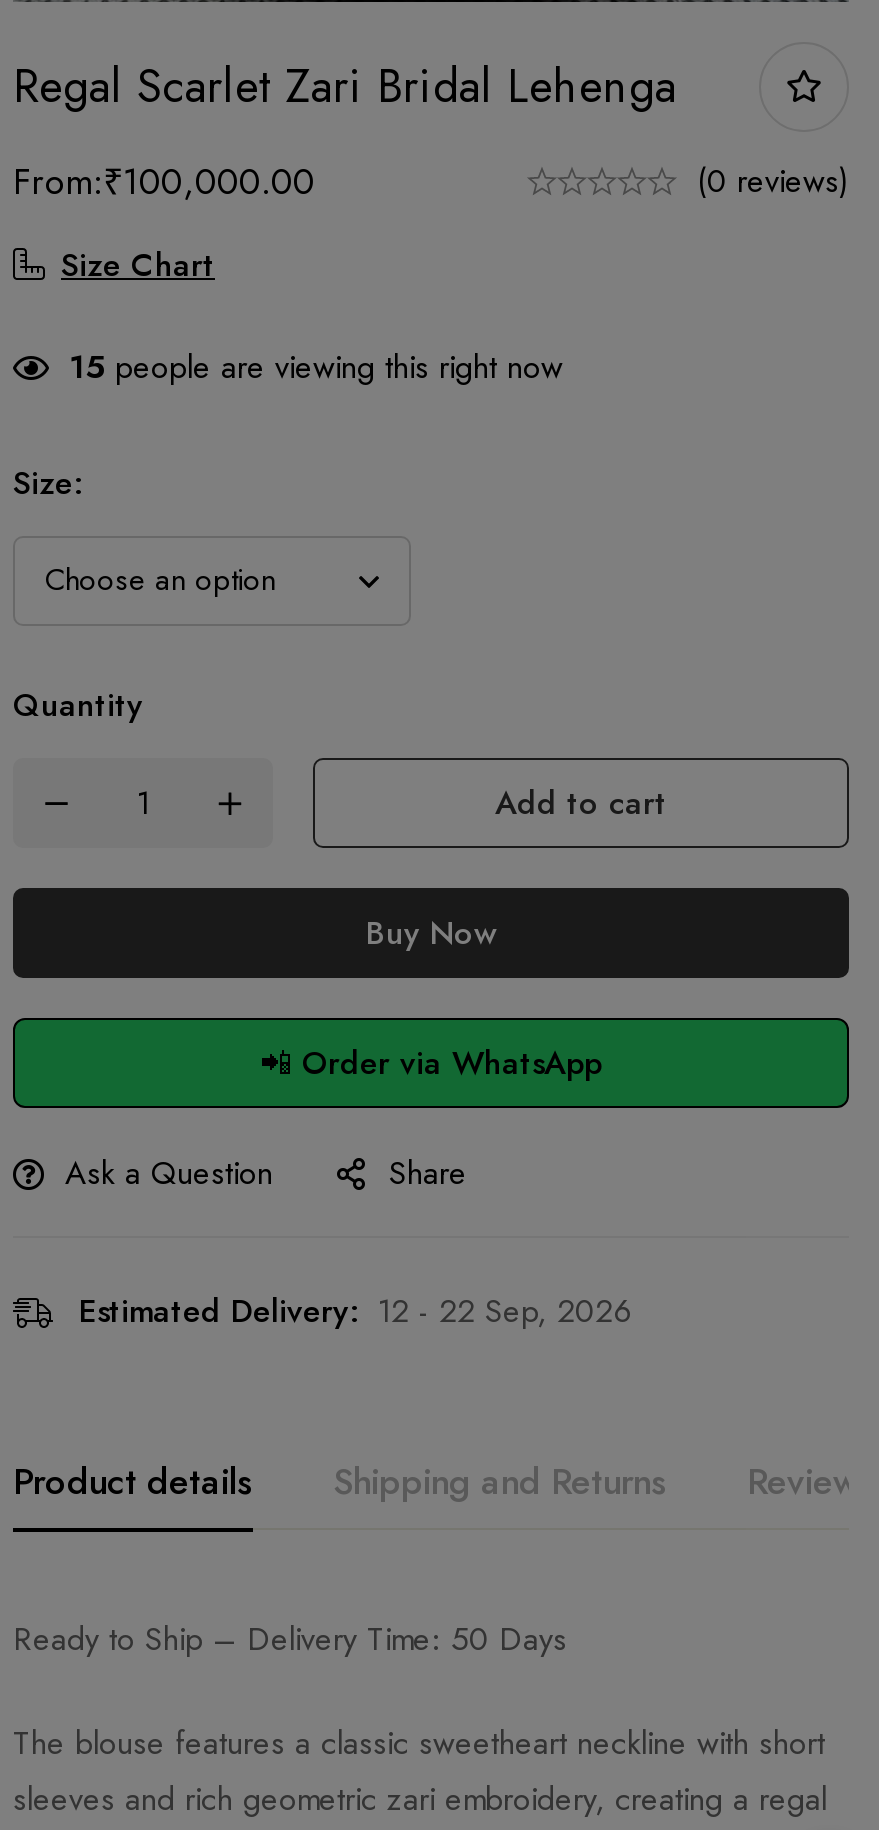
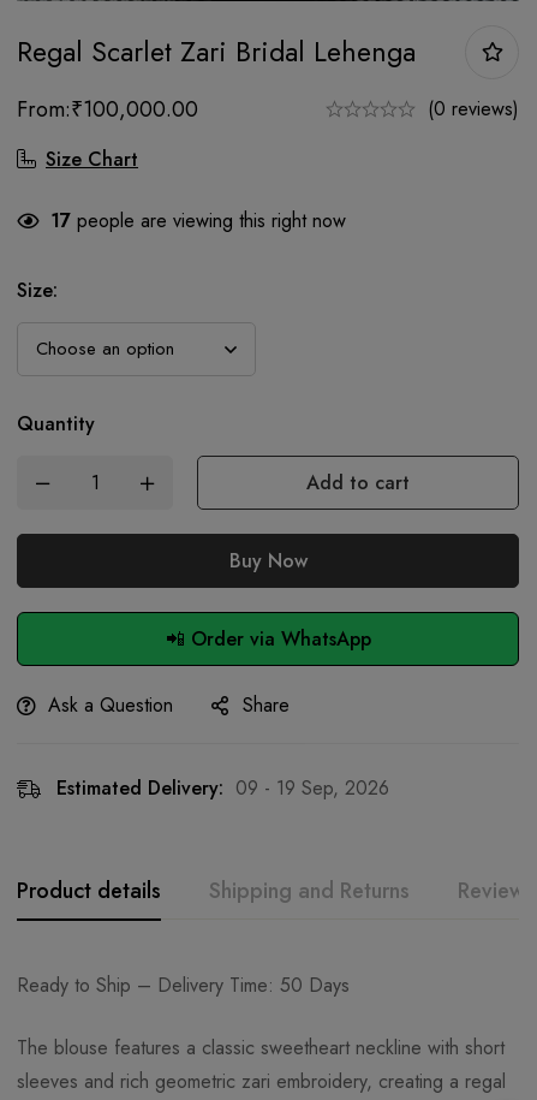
[69,344,563,390] 15 people are viewing this right now -> [50,207,346,235] 17 people are viewing this right now
[79,1288,631,1334] Estimated Delivery: 12 - 22 Sep, 2026 -> [56,774,389,802] Estimated Delivery: 09 - 19 Sep, 2026

